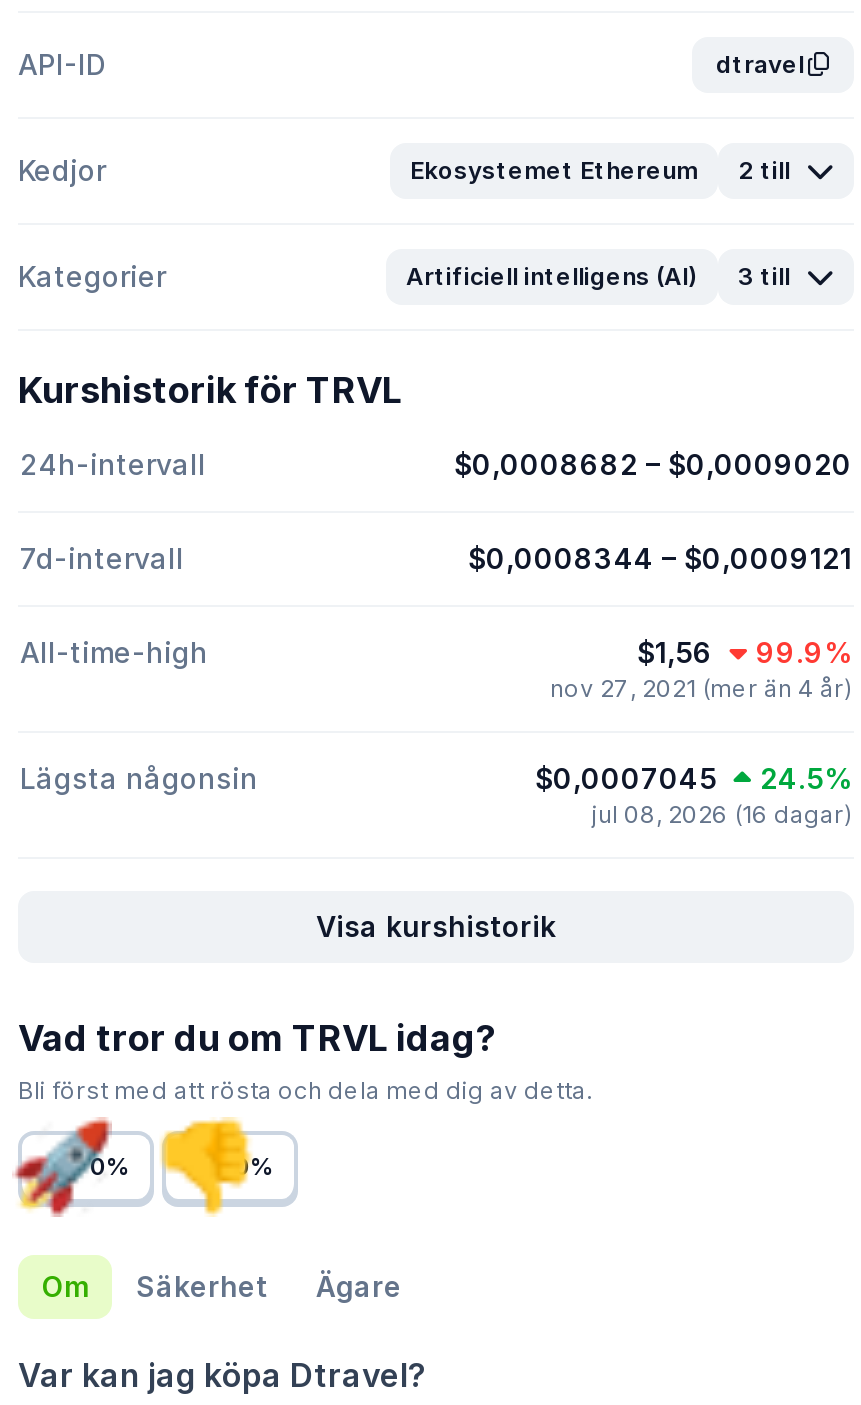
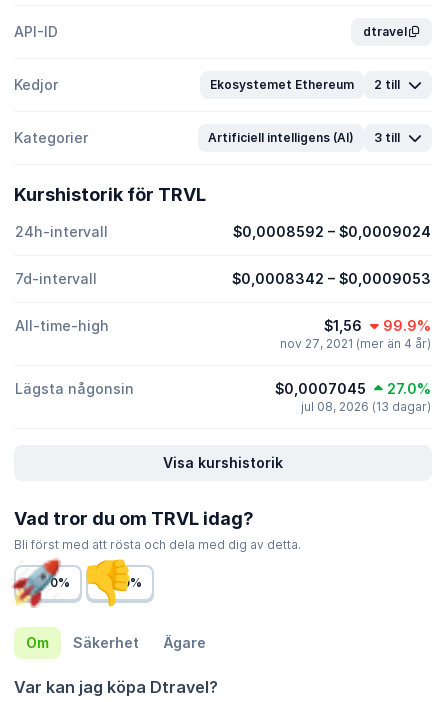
[454,447,852,481] $0,0008682 – $0,0009020 -> [233,223,431,240] $0,0008592 – $0,0009024
[468,541,852,575] $0,0008344 – $0,0009121 -> [232,270,431,287] $0,0008342 – $0,0009053
[535,761,852,795] $0,0007045 24.5% -> [274,380,431,397] $0,0007045 27.0%
[592,799,852,829] jul 08, 2026 (16 dagar) -> [301,399,431,414] jul 08, 2026 (13 dagar)

